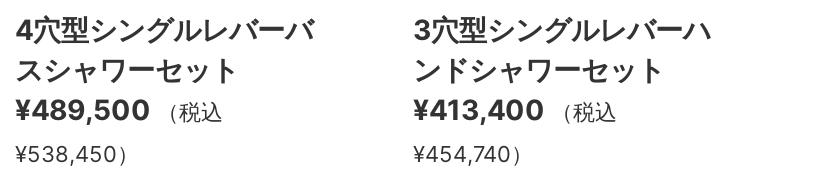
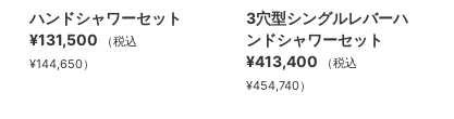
[15,12,313,168] 4穴型シングルレバーバ | スシャワーセット | ¥489,500（税込 | ¥538,450） -> [29,9,182,71] ハンドシャワーセット | ¥131,500（税込 | ¥144,650）

